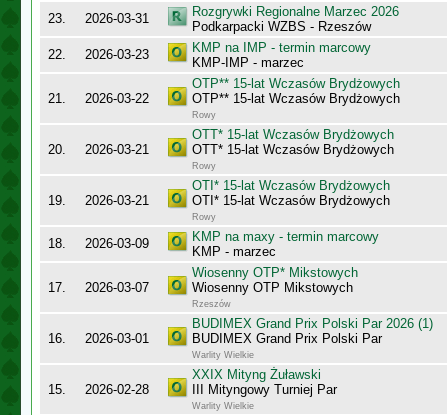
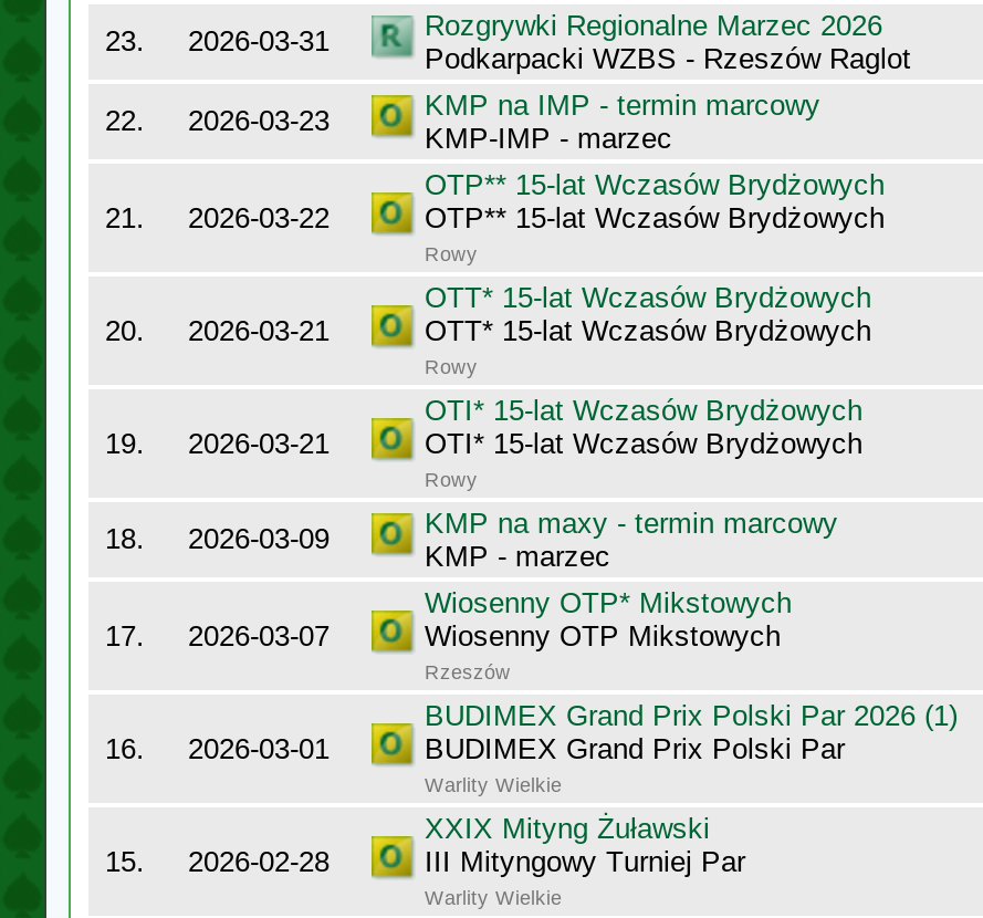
[192,19,371,34] Podkarpacki WZBS - Rzeszów -> [425,42,911,75] Podkarpacki WZBS - Rzeszów Raglot

